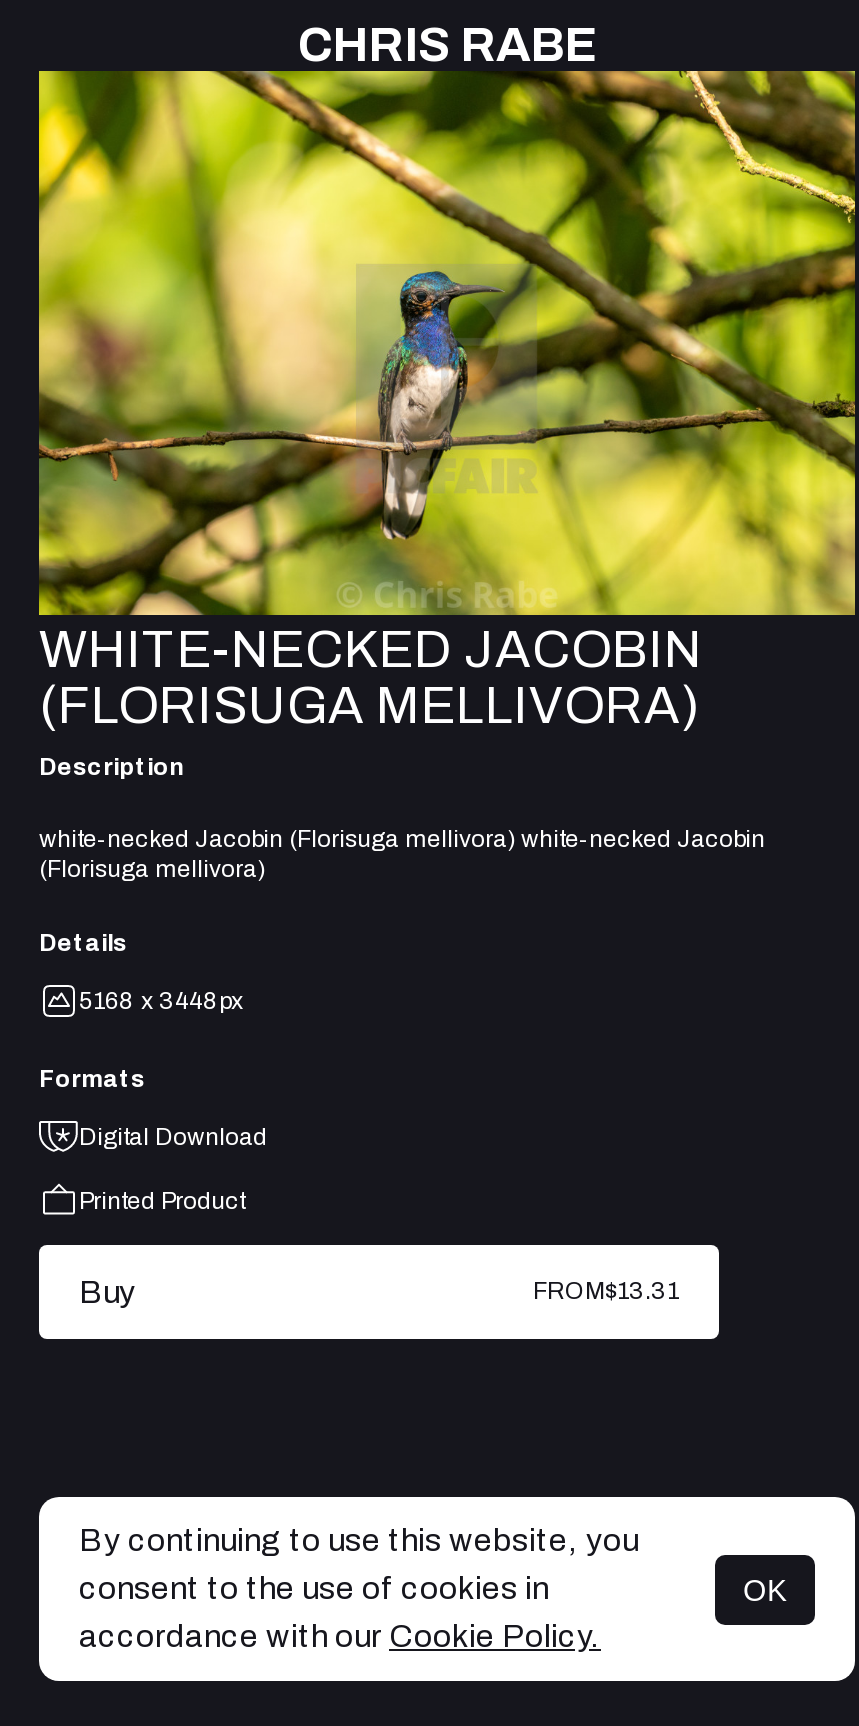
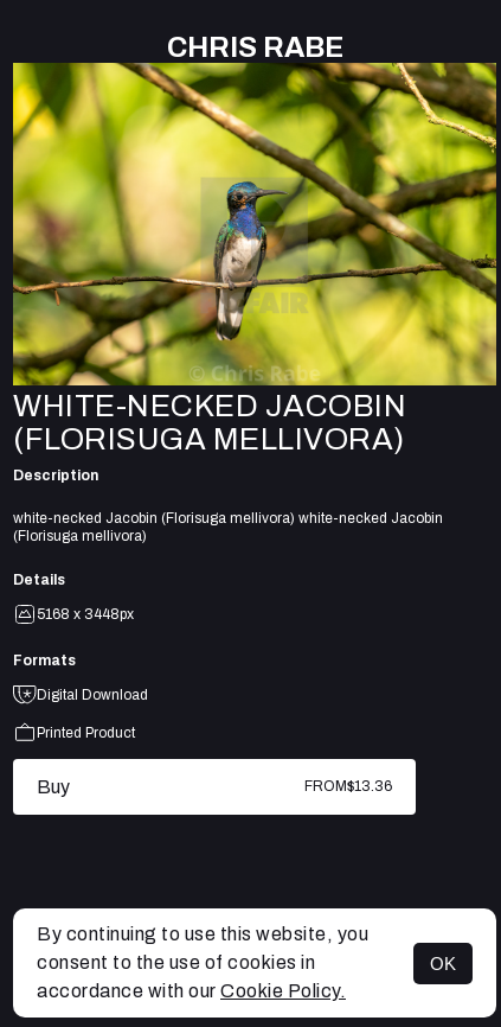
[533,1278,679,1306] FROM$13.31 -> [304,778,392,795] FROM$13.36

